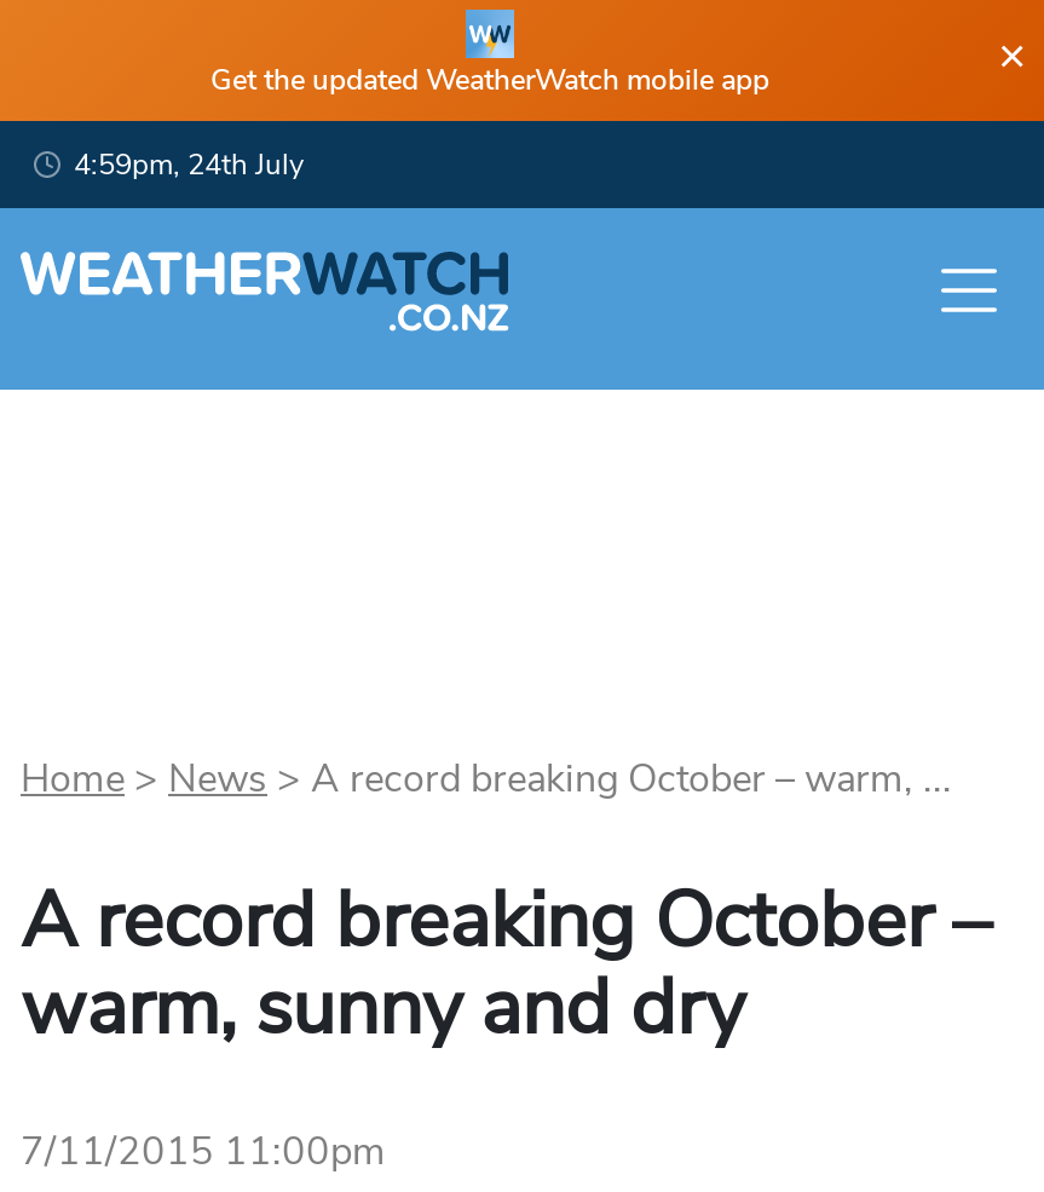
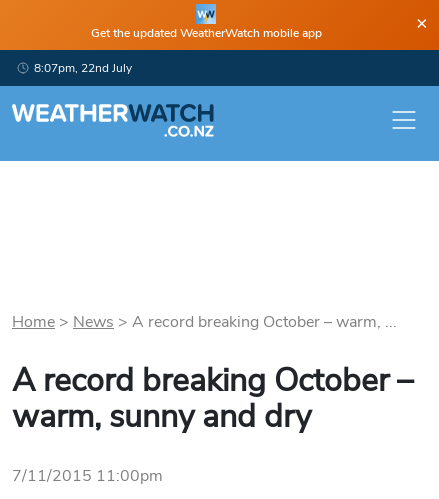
[74,145,304,184] 4:59pm, 24th July -> [34,60,132,76] 8:07pm, 22nd July

